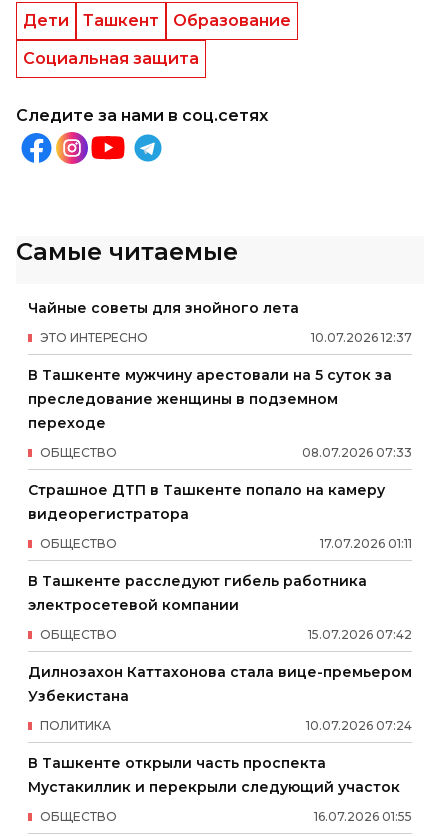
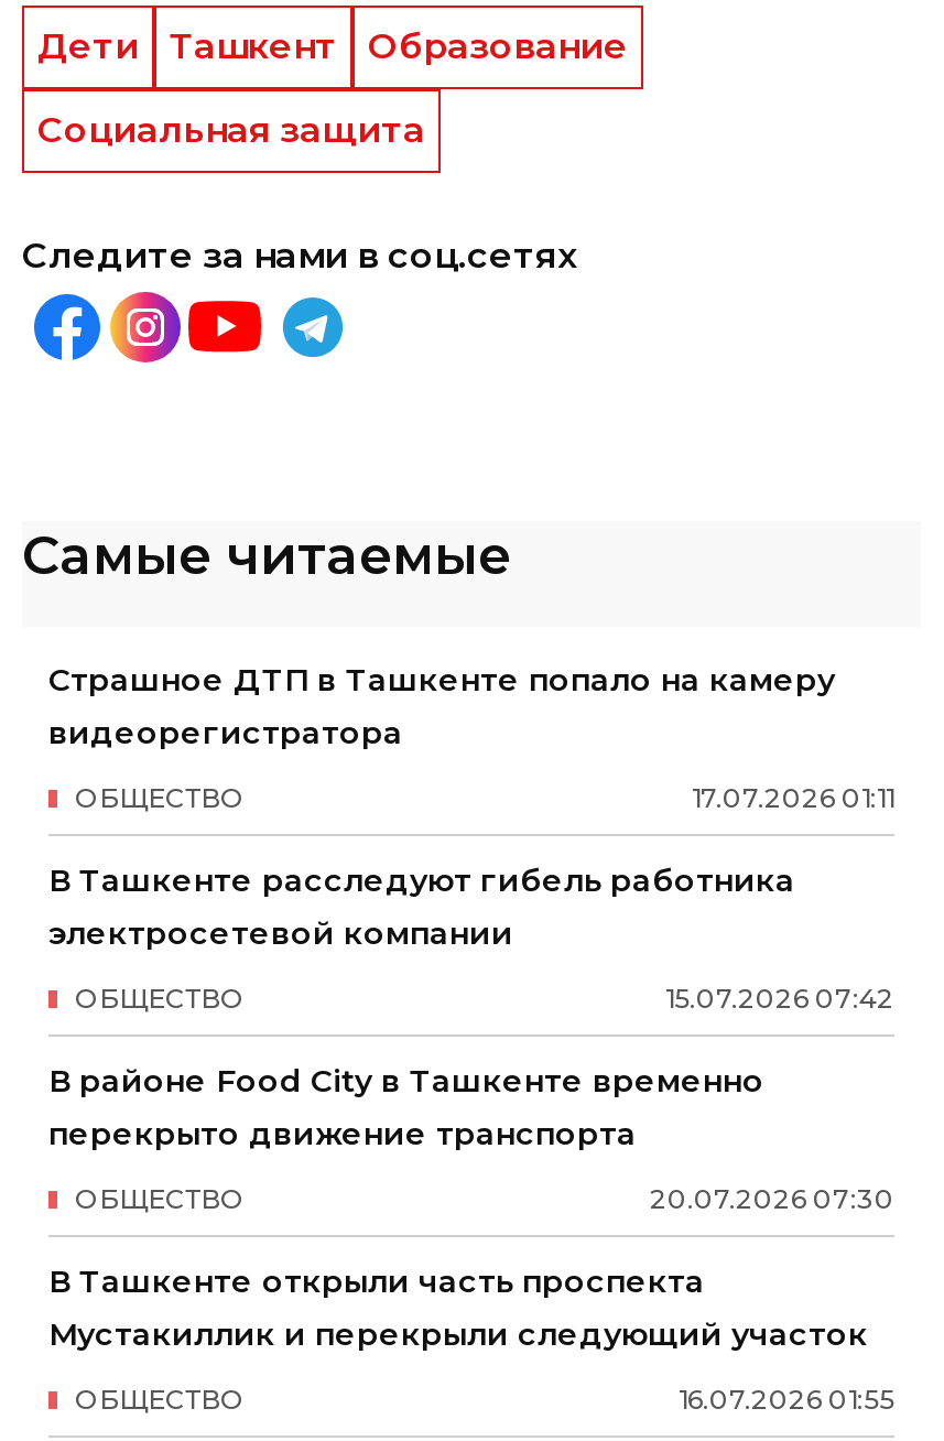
[28,299,412,460] Чайные советы для знойного лета | 10.07.2026 12:37 | ЭТО ИНТЕРЕСНО | В Ташкенте мужчину арестовали на 5 суток за | преследование женщины в подземном | переходе | 08.07.2026 07:33 | ОБЩЕСТВО -> none
[28,663,412,705] Дилнозахон Каттахонова стала вице-премьером | Узбекистана -> [48,1061,764,1153] В районе Food City в Ташкенте временно | перекрыто движение транспорта
[40,718,412,733] 10.07.2026 07:24 | ПОЛИТИКА -> [75,1182,894,1215] 20.07.2026 07:30 | ОБЩЕСТВО

